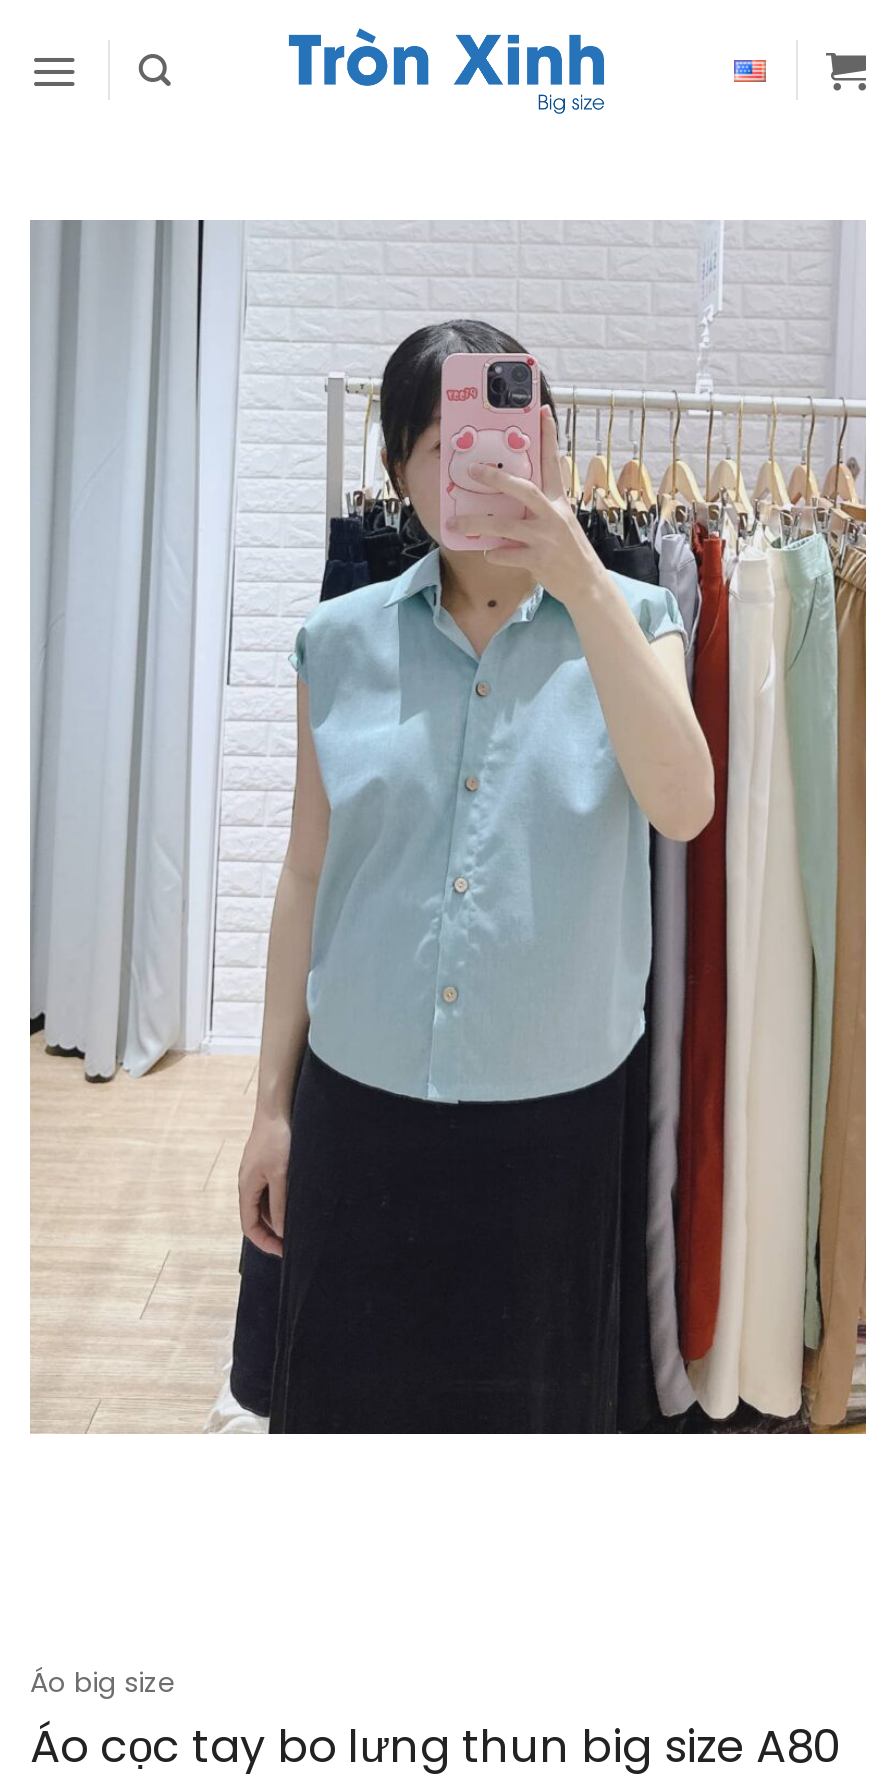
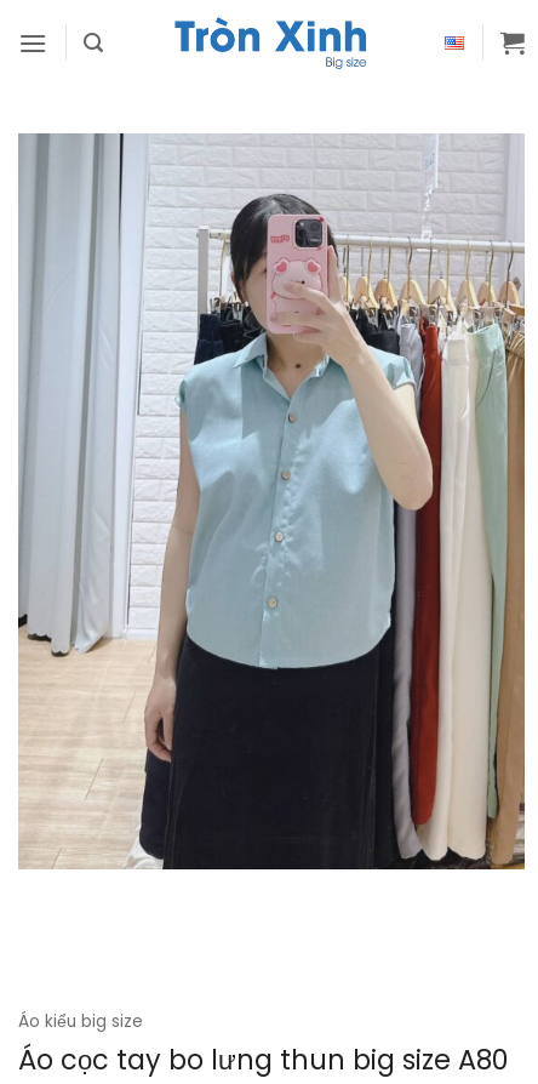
[30,1665,176,1703] Áo big size -> [18,1010,143,1033] Áo kiểu big size

